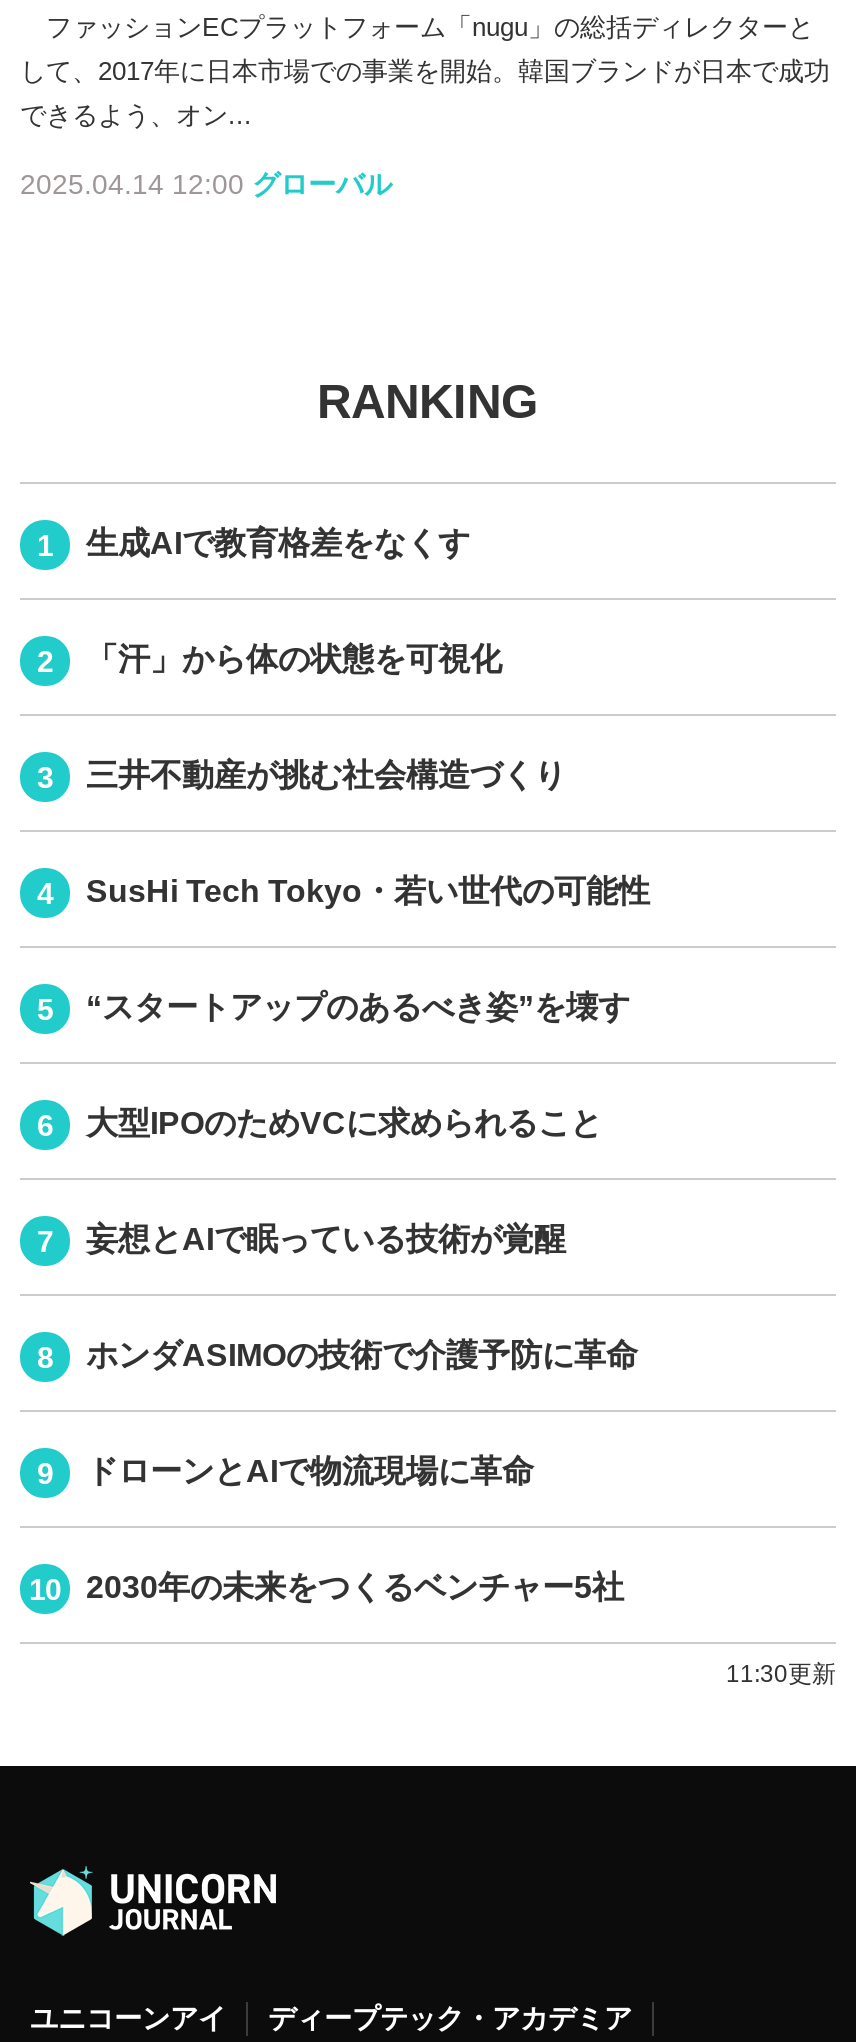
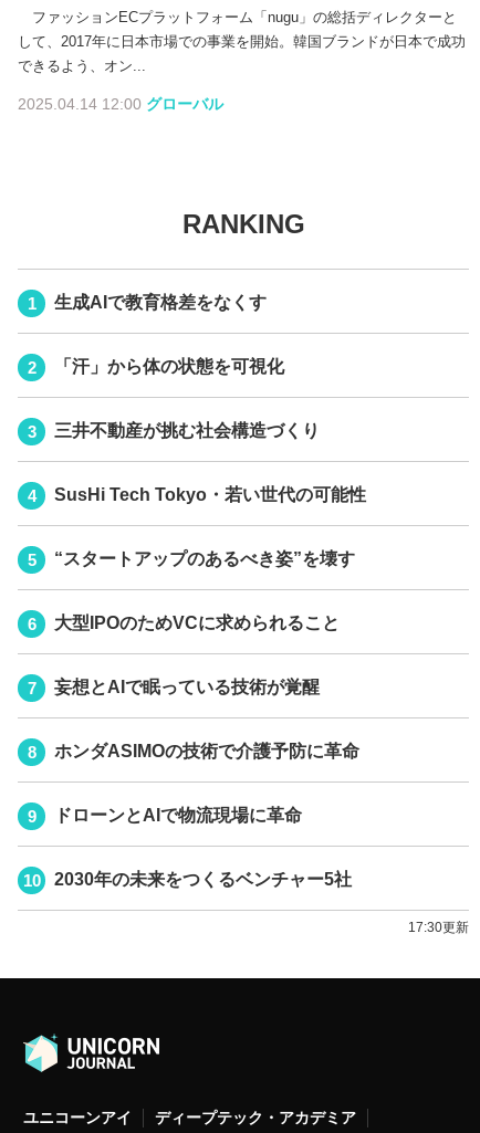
[726,1659,836,1687] 11:30更新 -> [408,919,469,935] 17:30更新

